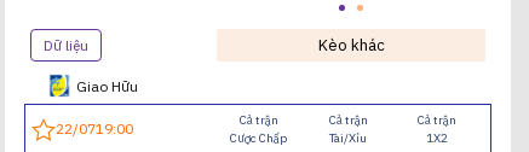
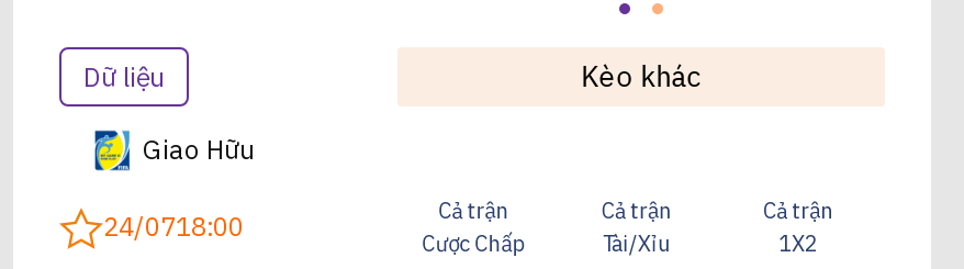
[56,119,133,138] 22/0719:00 -> [103,210,244,243] 24/0718:00

